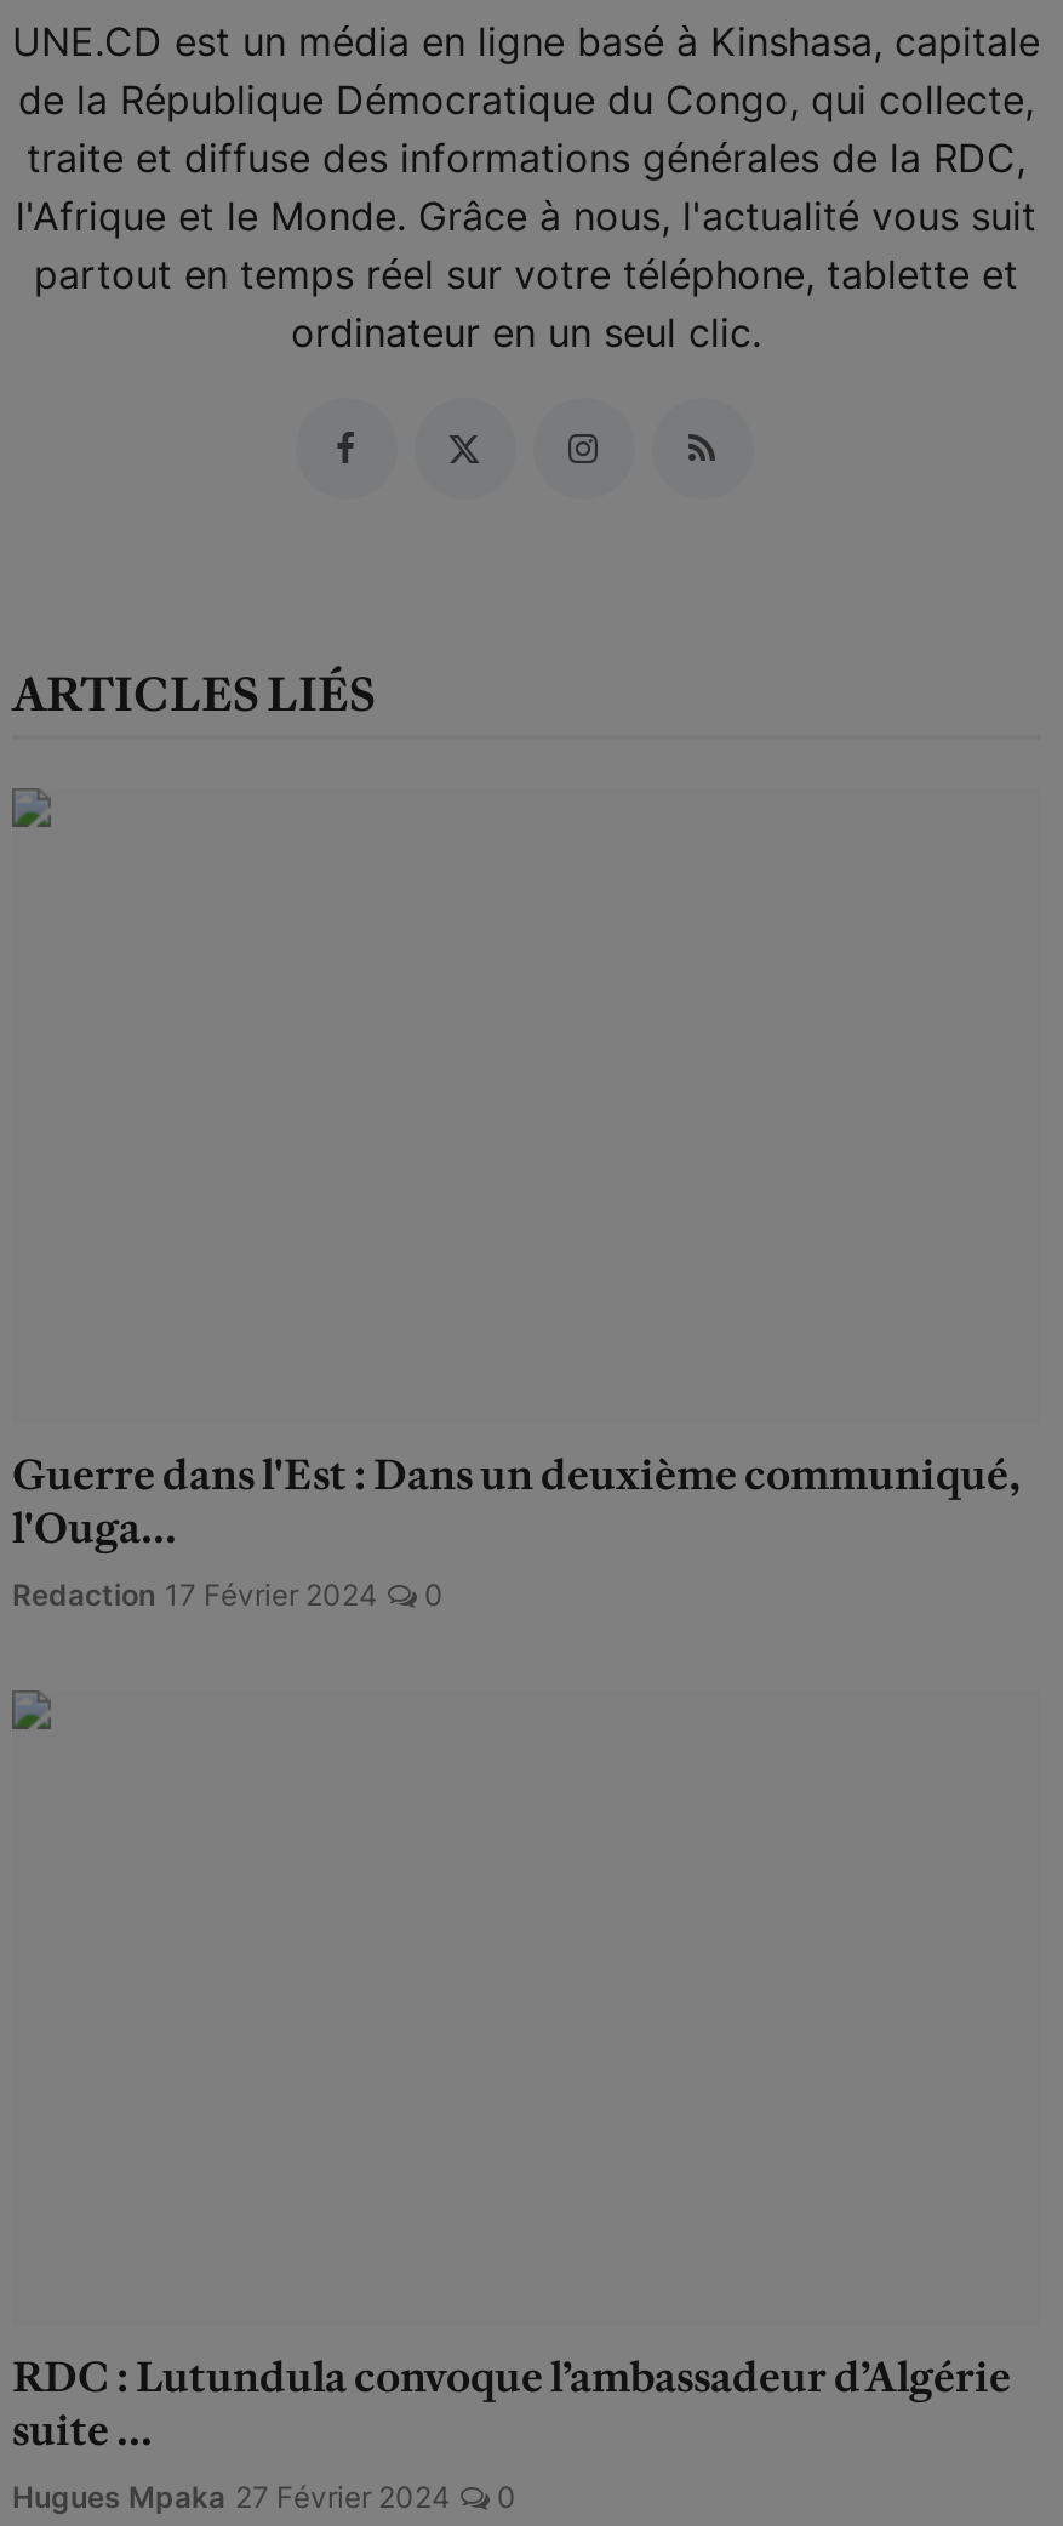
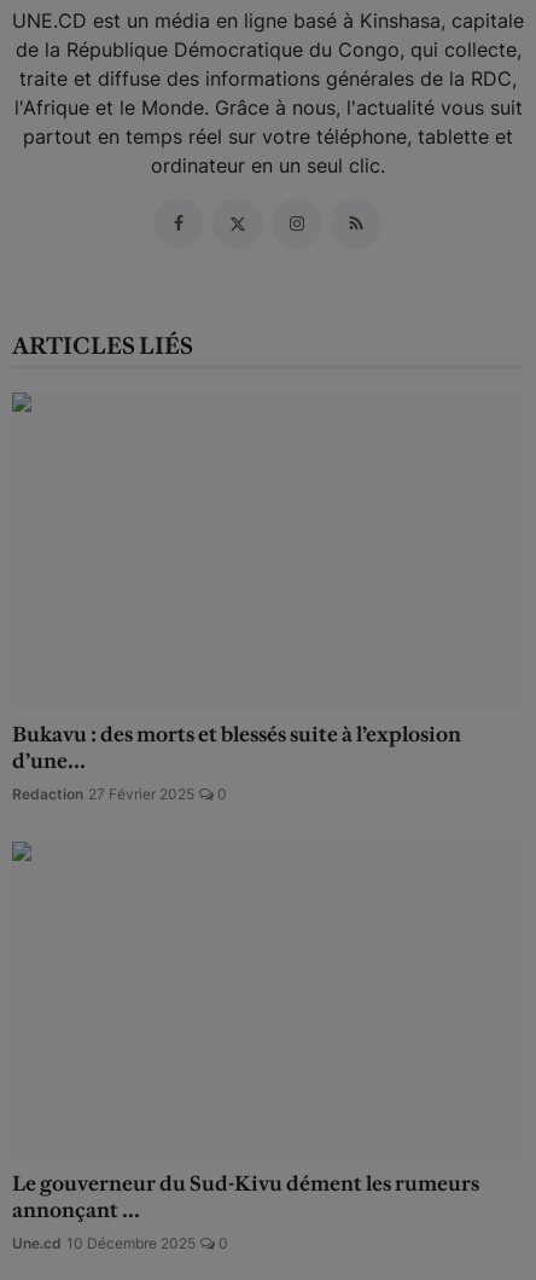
[12,1448,1021,1613] Guerre dans l'Est : Dans un deuxième communiqué, | l'Ouga... | Redaction 17 Février 2024 -> [12,721,461,803] Bukavu : des morts et blessés suite à l’explosion | d’une... | Redaction 27 Février 2025
[12,2351,1011,2516] RDC : Lutundula convoque l’ambassadeur d’Algérie | suite ... | Hugues Mpaka 27 Février 2024 -> [12,1171,479,1253] Le gouverneur du Sud-Kivu dément les rumeurs | annonçant ... | Une.cd 10 Décembre 2025

